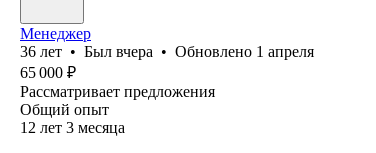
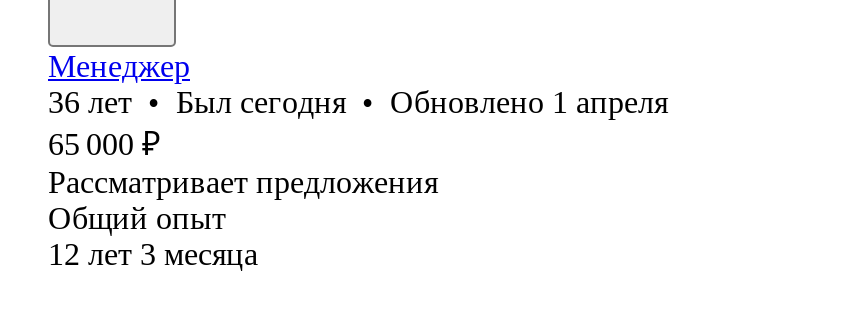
[20,43,314,60] 36 лет • Был вчера • Обновлено 1 апреля -> [48,85,668,119] 36 лет • Был сегодня • Обновлено 1 апреля

